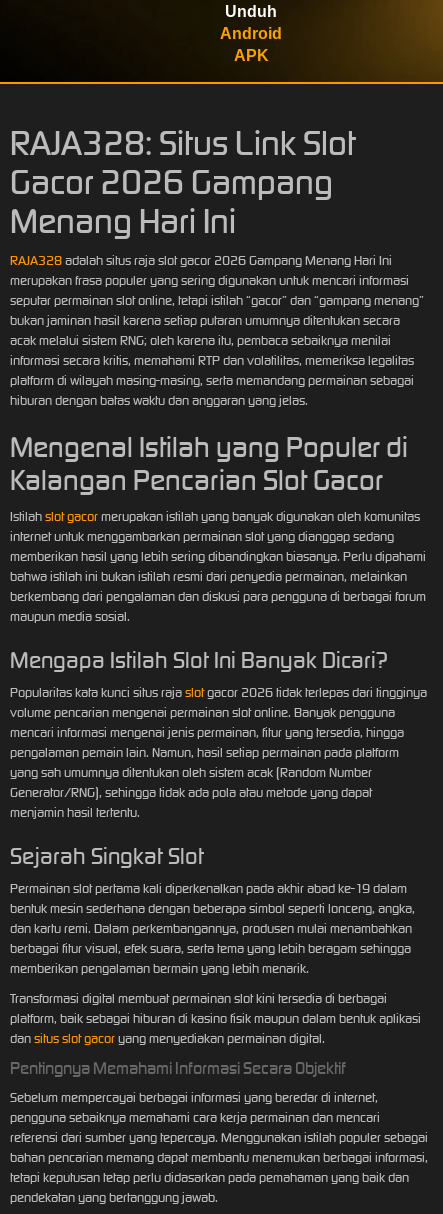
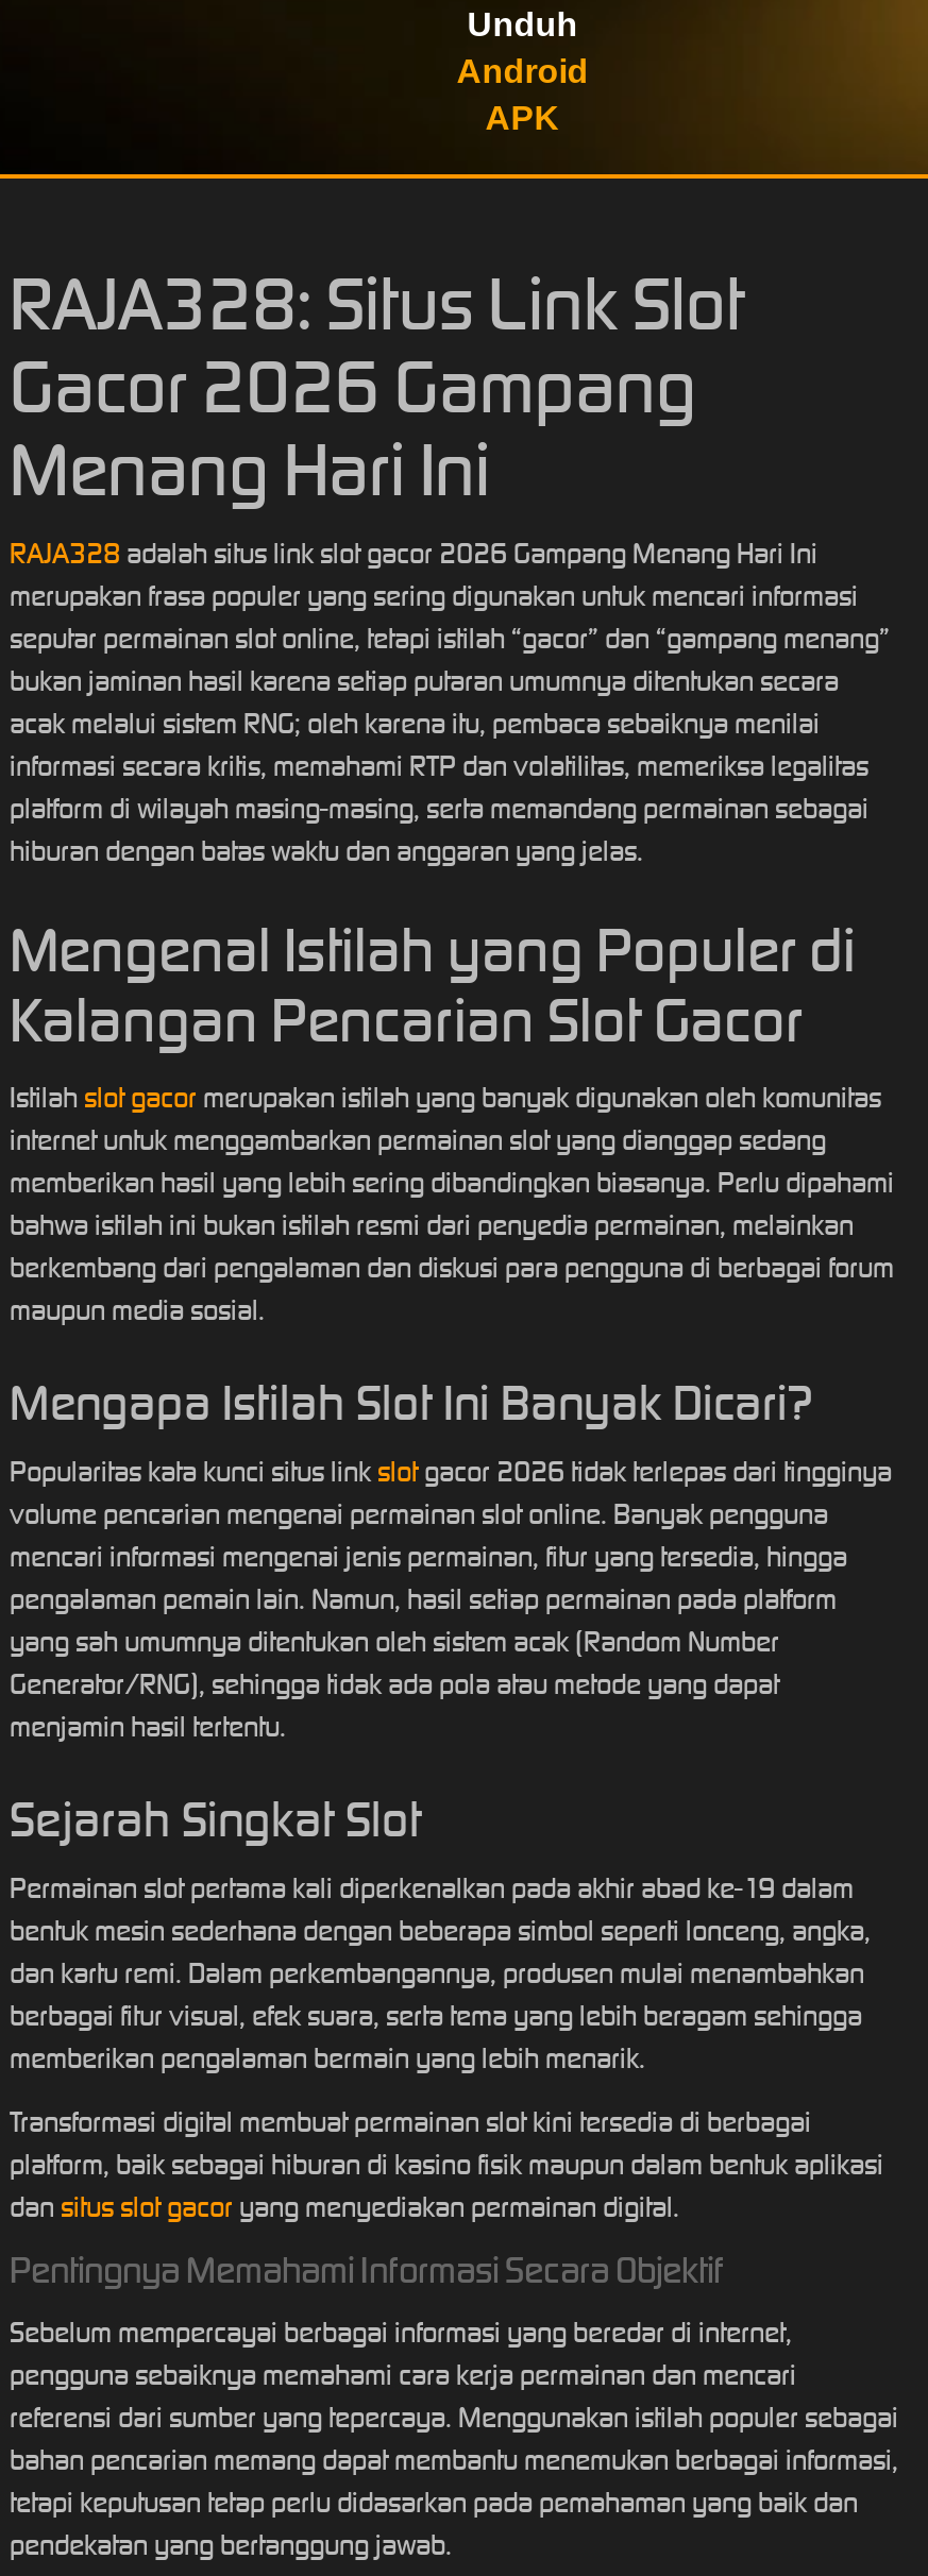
[10,252,392,269] RAJA328 adalah situs raja slot gacor 2026 Gampang Menang Hari Ini -> [10,536,817,572] RAJA328 adalah situs link slot gacor 2026 Gampang Menang Hari Ini
[10,684,427,701] Popularitas kata kunci situs raja slot gacor 2026 tidak terlepas dari tingginya -> [10,1454,892,1491] Popularitas kata kunci situs link slot gacor 2026 tidak terlepas dari tingginya

